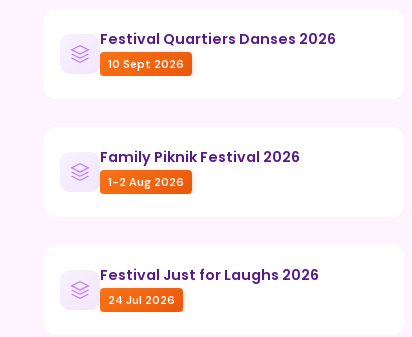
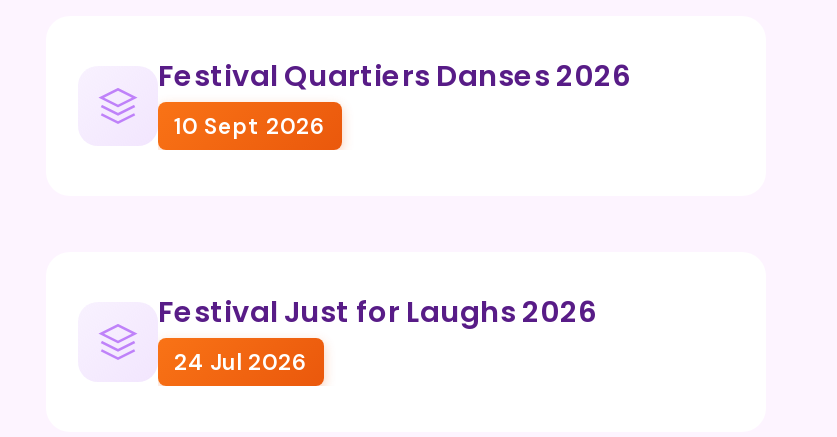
[100,147,300,189] Family Piknik Festival 2026 | 1-2 Aug 2026 -> none

